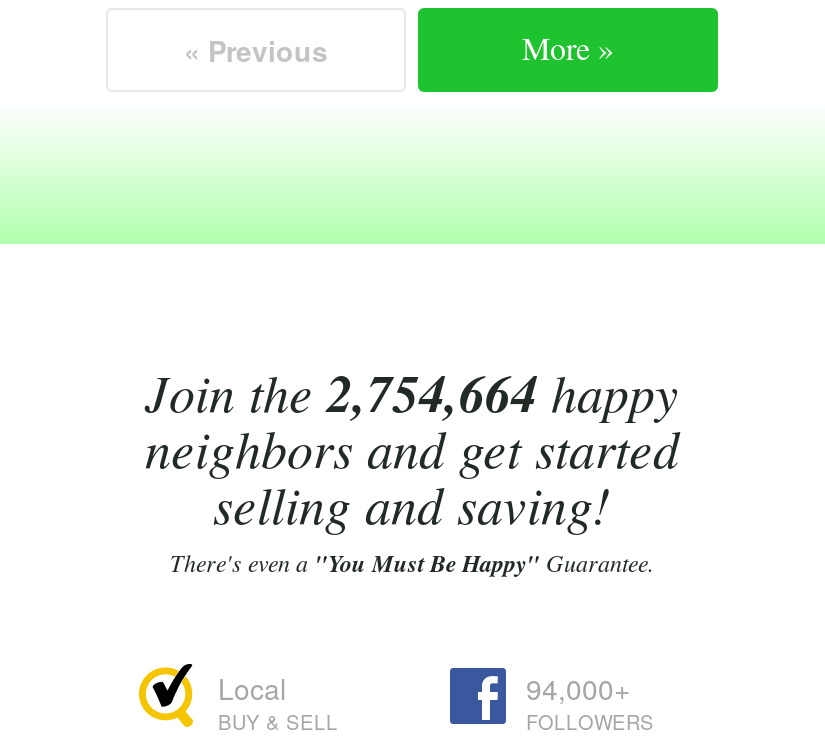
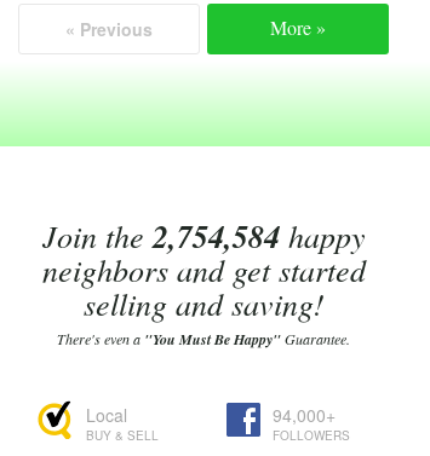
[145,356,679,428] Join the 2,754,664 happy -> [42,214,365,258] Join the 2,754,584 happy

